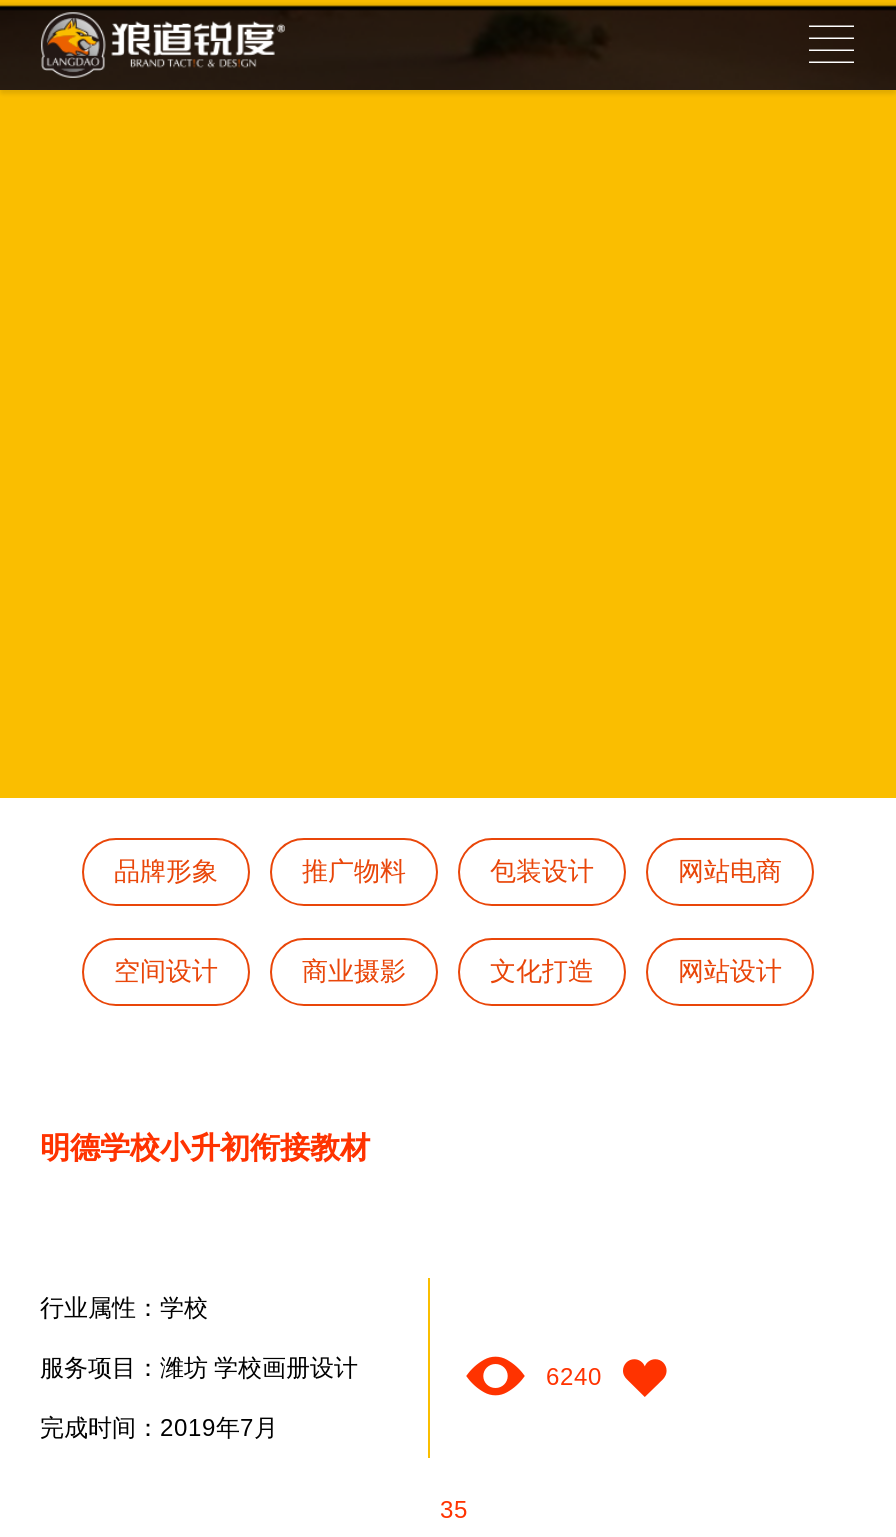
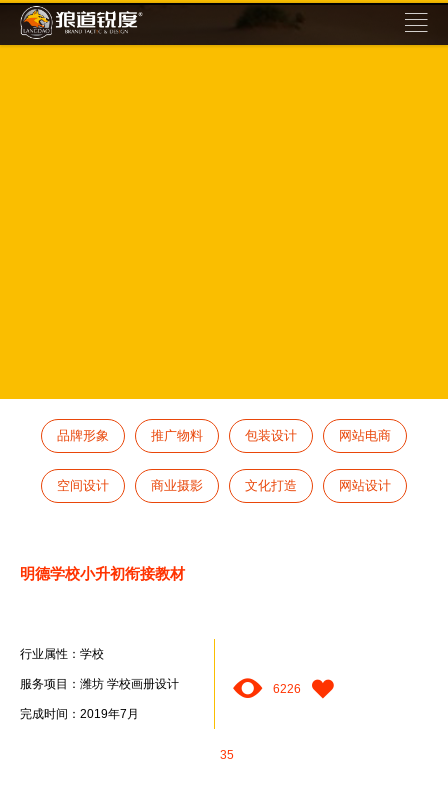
[546,1363,602,1391] 6240 -> [273,682,301,696] 6226

